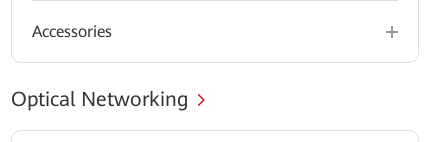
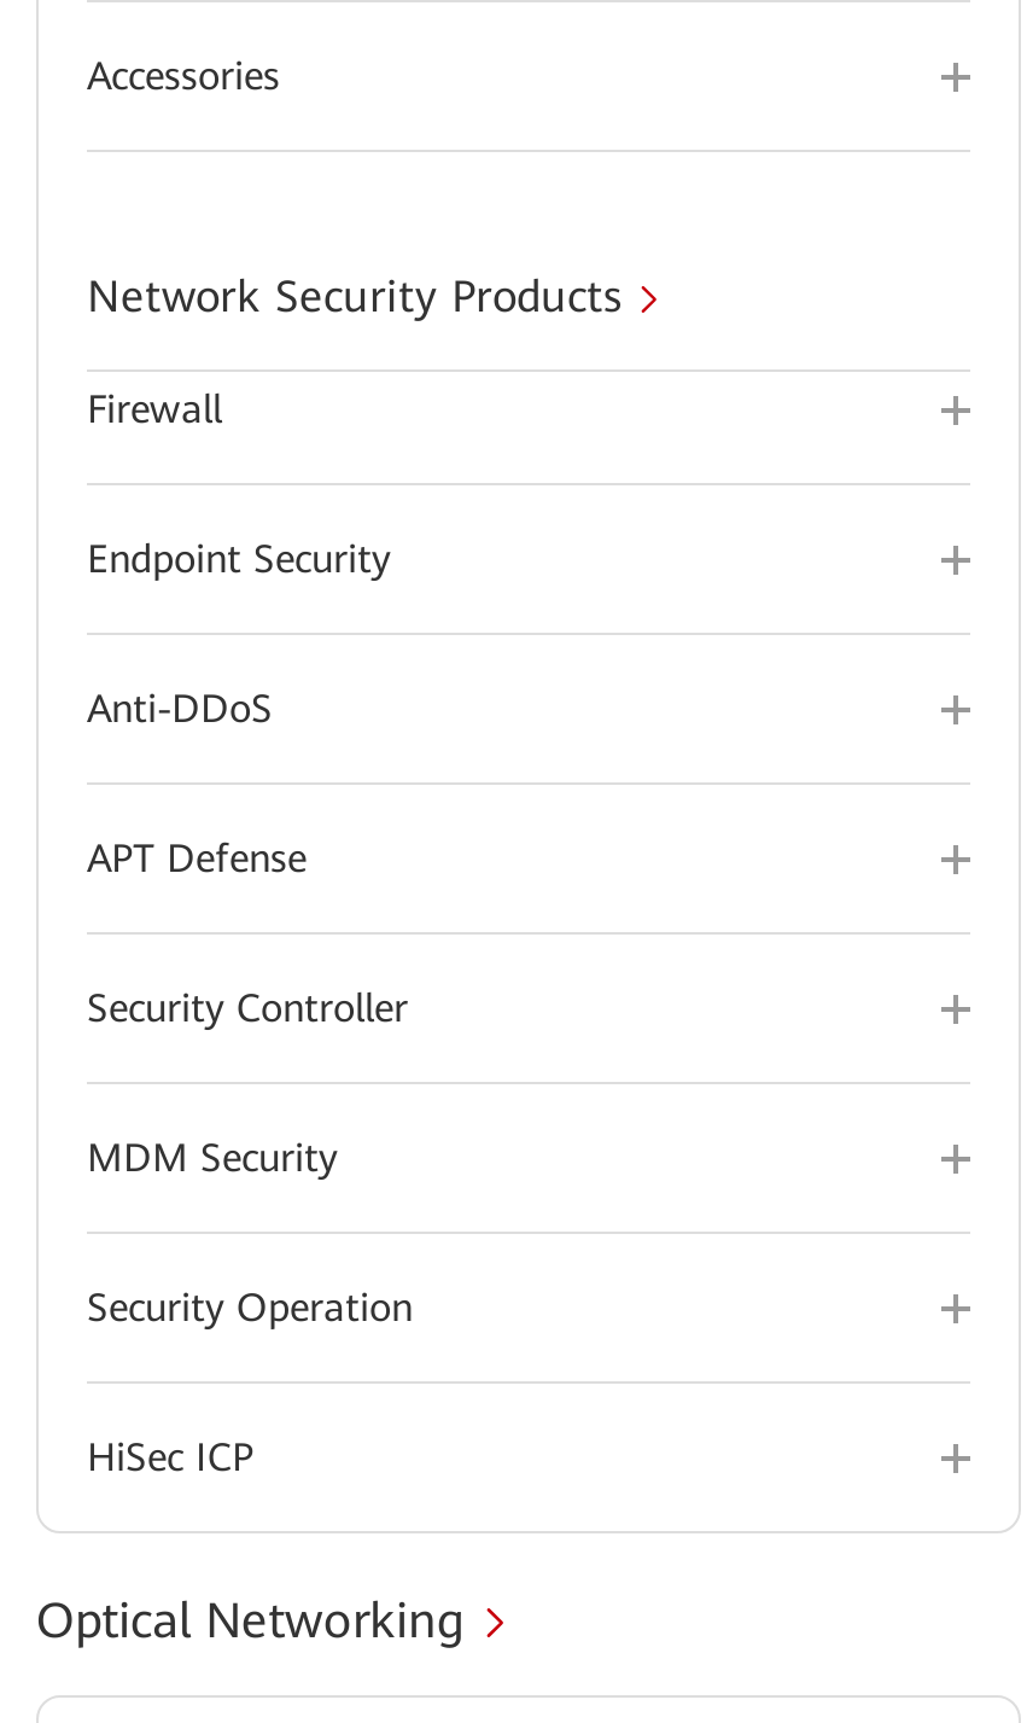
none -> [87,270,623,1480] Network Security Products | Firewall | Endpoint Security | Anti-DDoS | APT Defense | Security Controller | MDM Security | Security Operation | HiSec ICP

